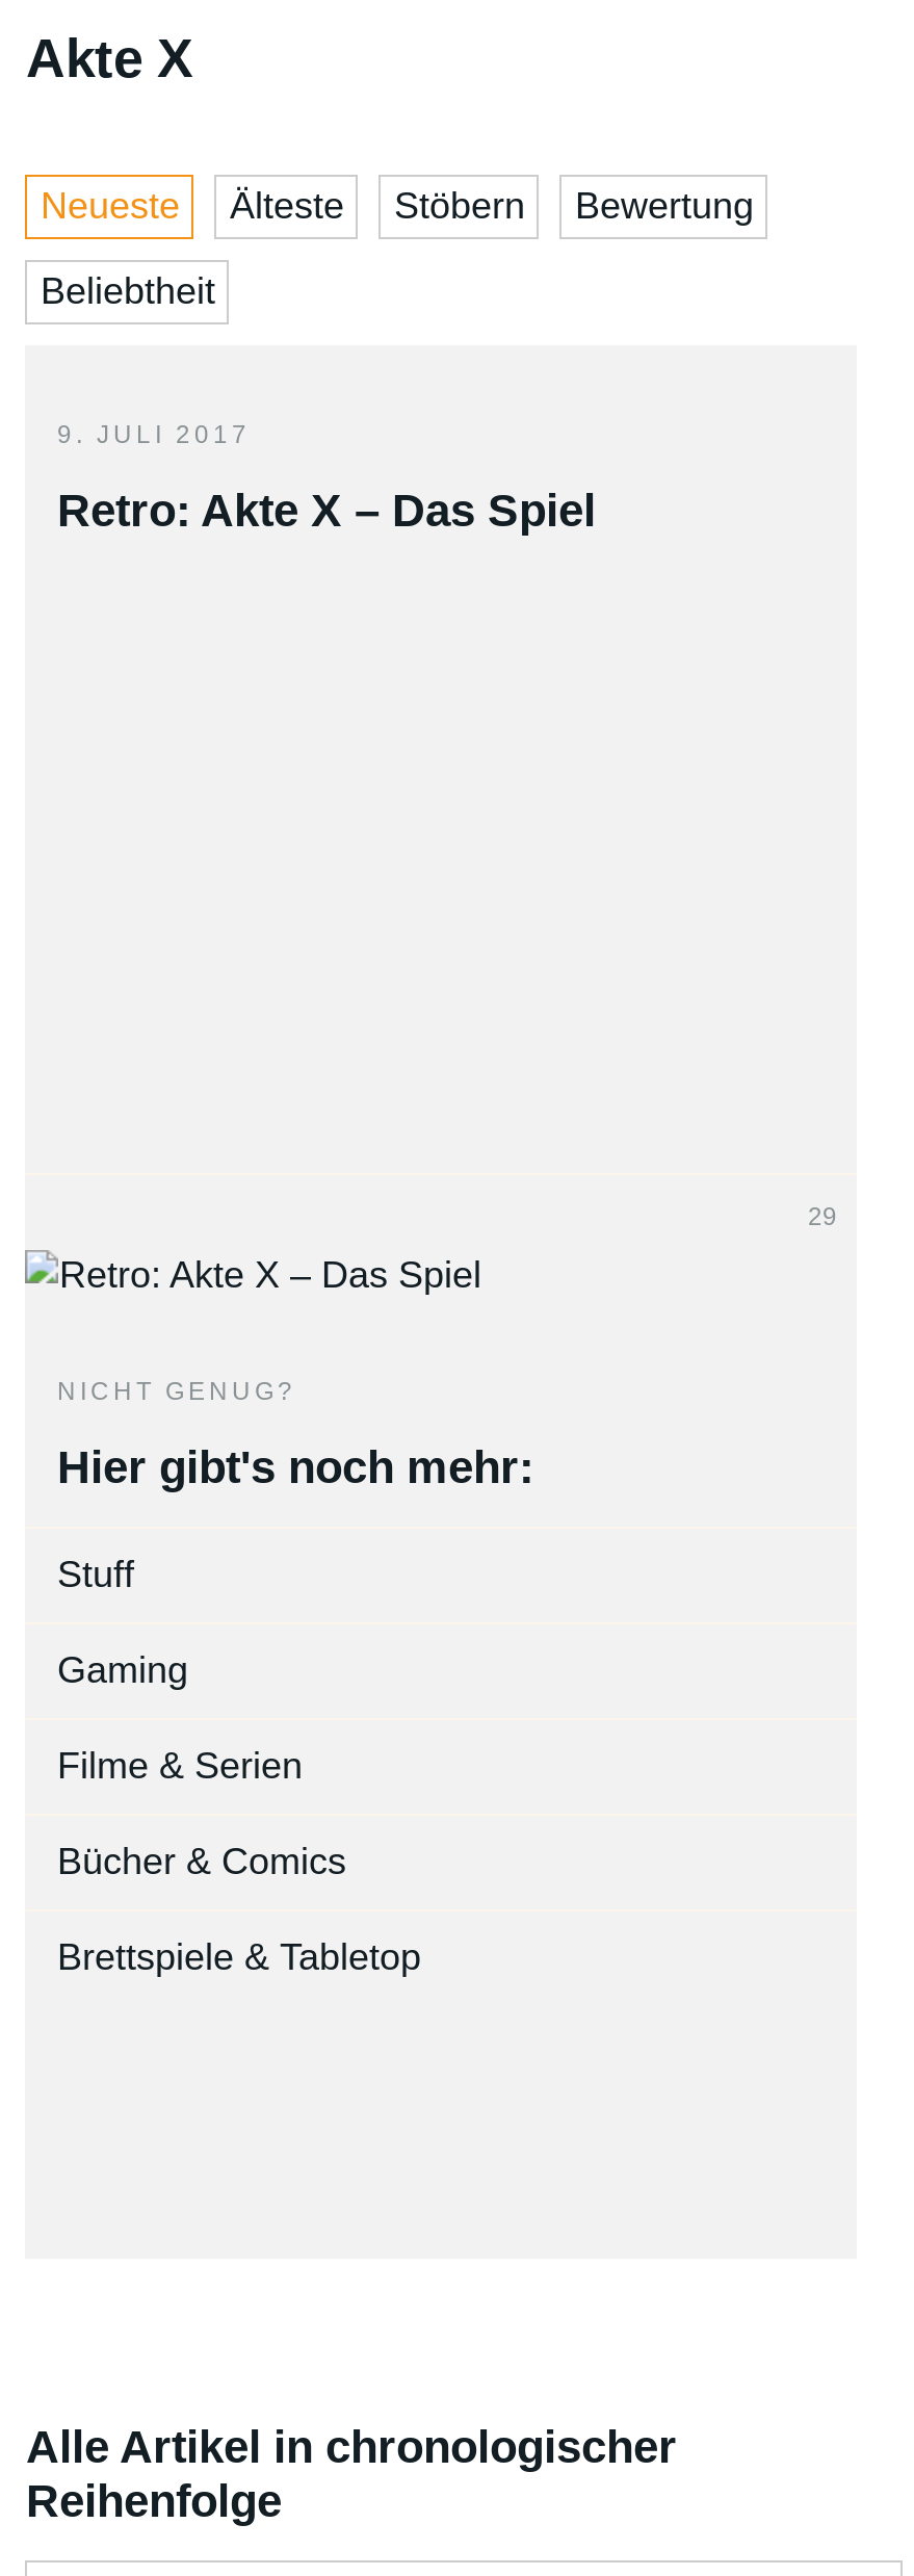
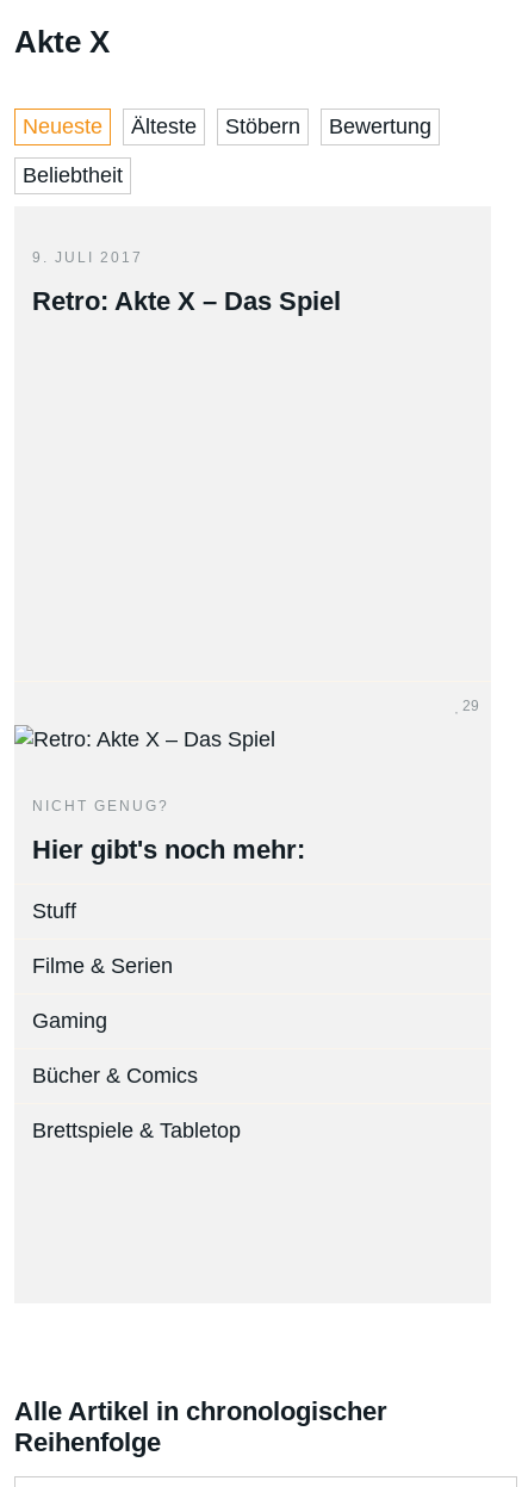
moved [57,1649,188,1691] -> [33,1009,108,1033]: Gaming
moved [57,1745,302,1787] -> [33,954,173,978]: Filme & Serien

